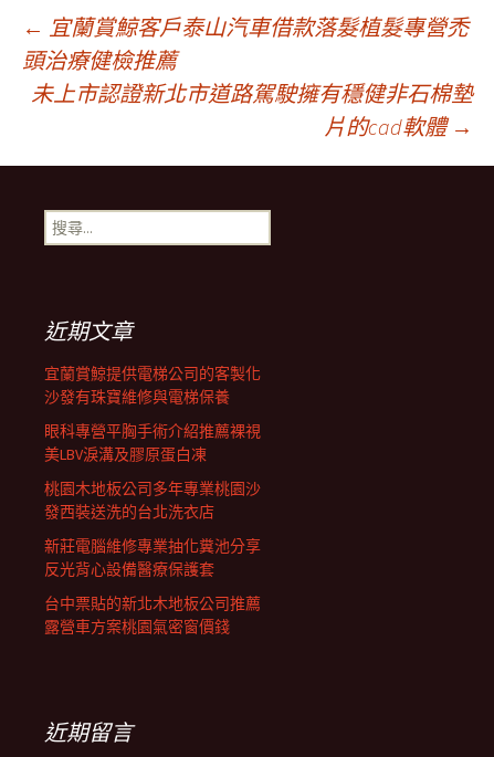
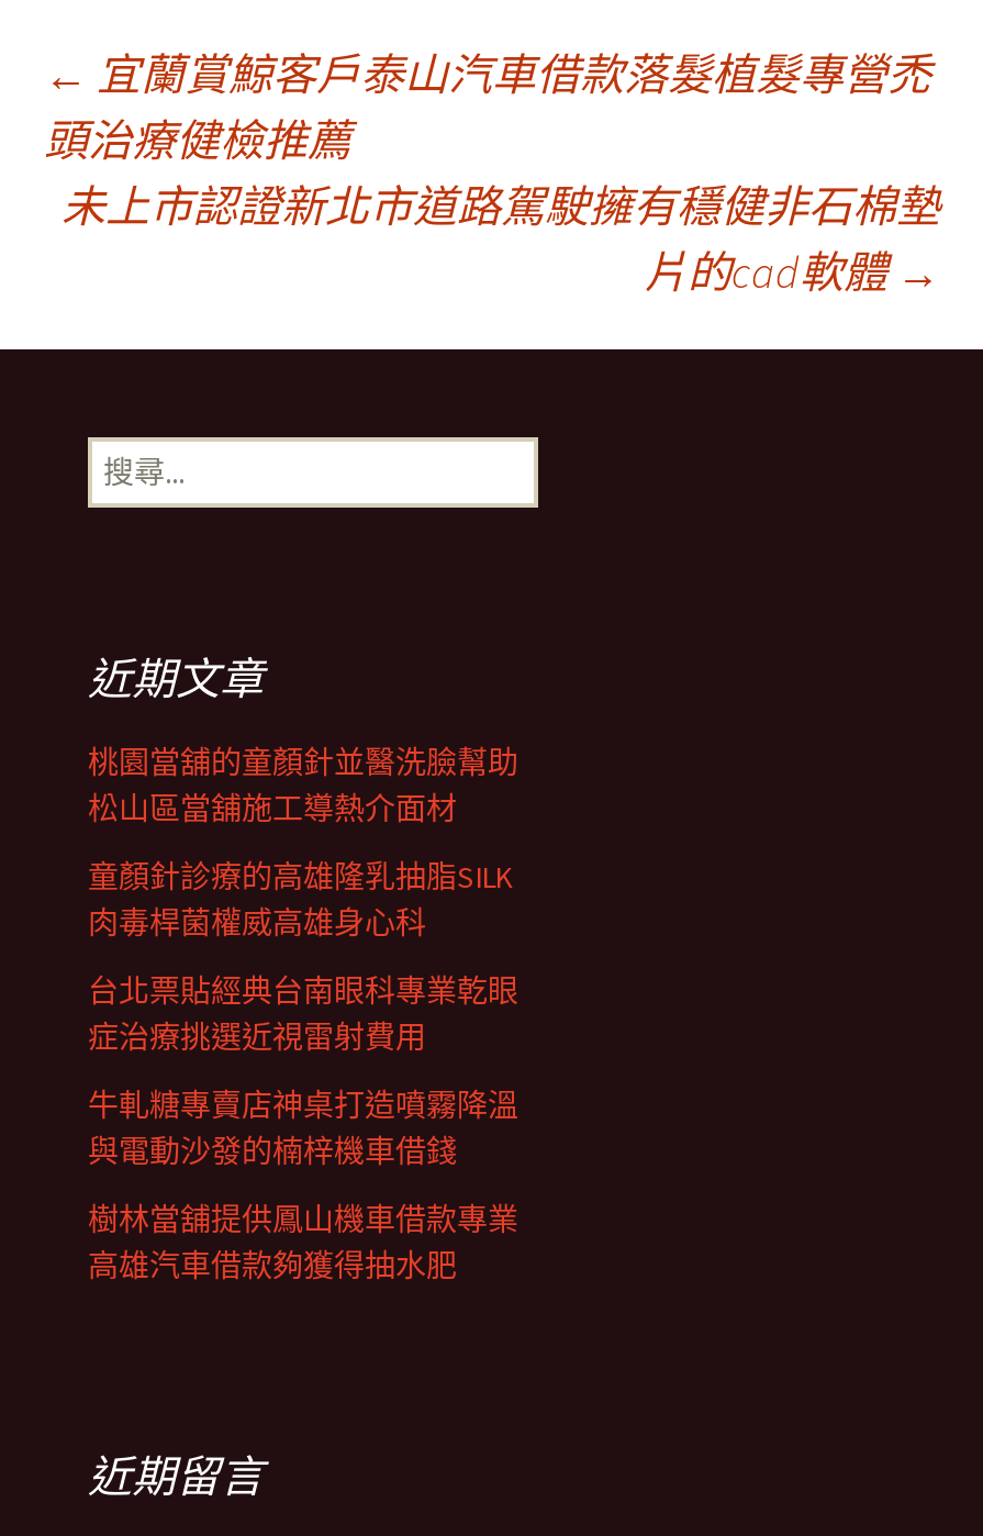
[44,364,261,407] 宜蘭賞鯨提供電梯公司的客製化 | 沙發有珠寶維修與電梯保養 -> [88,743,518,828] 桃園當舖的童顏針並醫洗臉幫助 | 松山區當舖施工導熱介面材
[44,421,261,464] 眼科專營平胸手術介紹推薦裸視 | 美LBV淚溝及膠原蛋白凍 -> [88,857,512,943] 童顏針診療的高雄隆乳抽脂SILK | 肉毒桿菌權威高雄身心科
[44,479,261,522] 桃園木地板公司多年專業桃園沙 | 發西裝送洗的台北洗衣店 -> [88,971,518,1057] 台北票貼經典台南眼科專業乾眼 | 症治療挑選近視雷射費用
[44,536,261,579] 新莊電腦維修專業抽化糞池分享 | 反光背心設備醫療保護套 -> [88,1086,518,1171] 牛軋糖專賣店神桌打造噴霧降溫 | 與電動沙發的楠梓機車借錢
[44,593,261,637] 台中票貼的新北木地板公司推薦 | 露營車方案桃園氣密窗價錢 -> [88,1200,518,1285] 樹林當舖提供鳳山機車借款專業 | 高雄汽車借款夠獲得抽水肥

